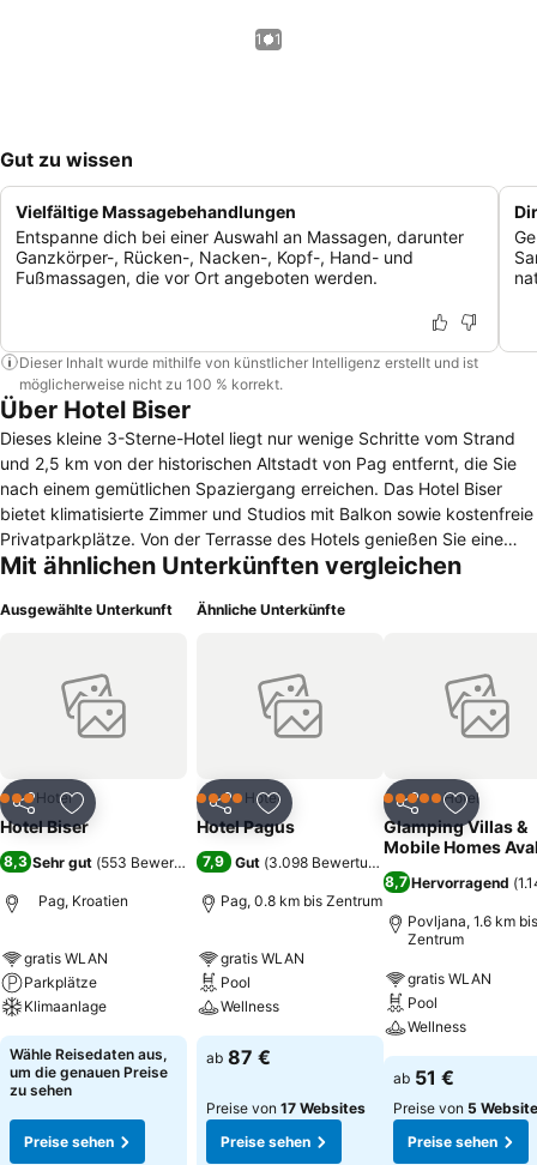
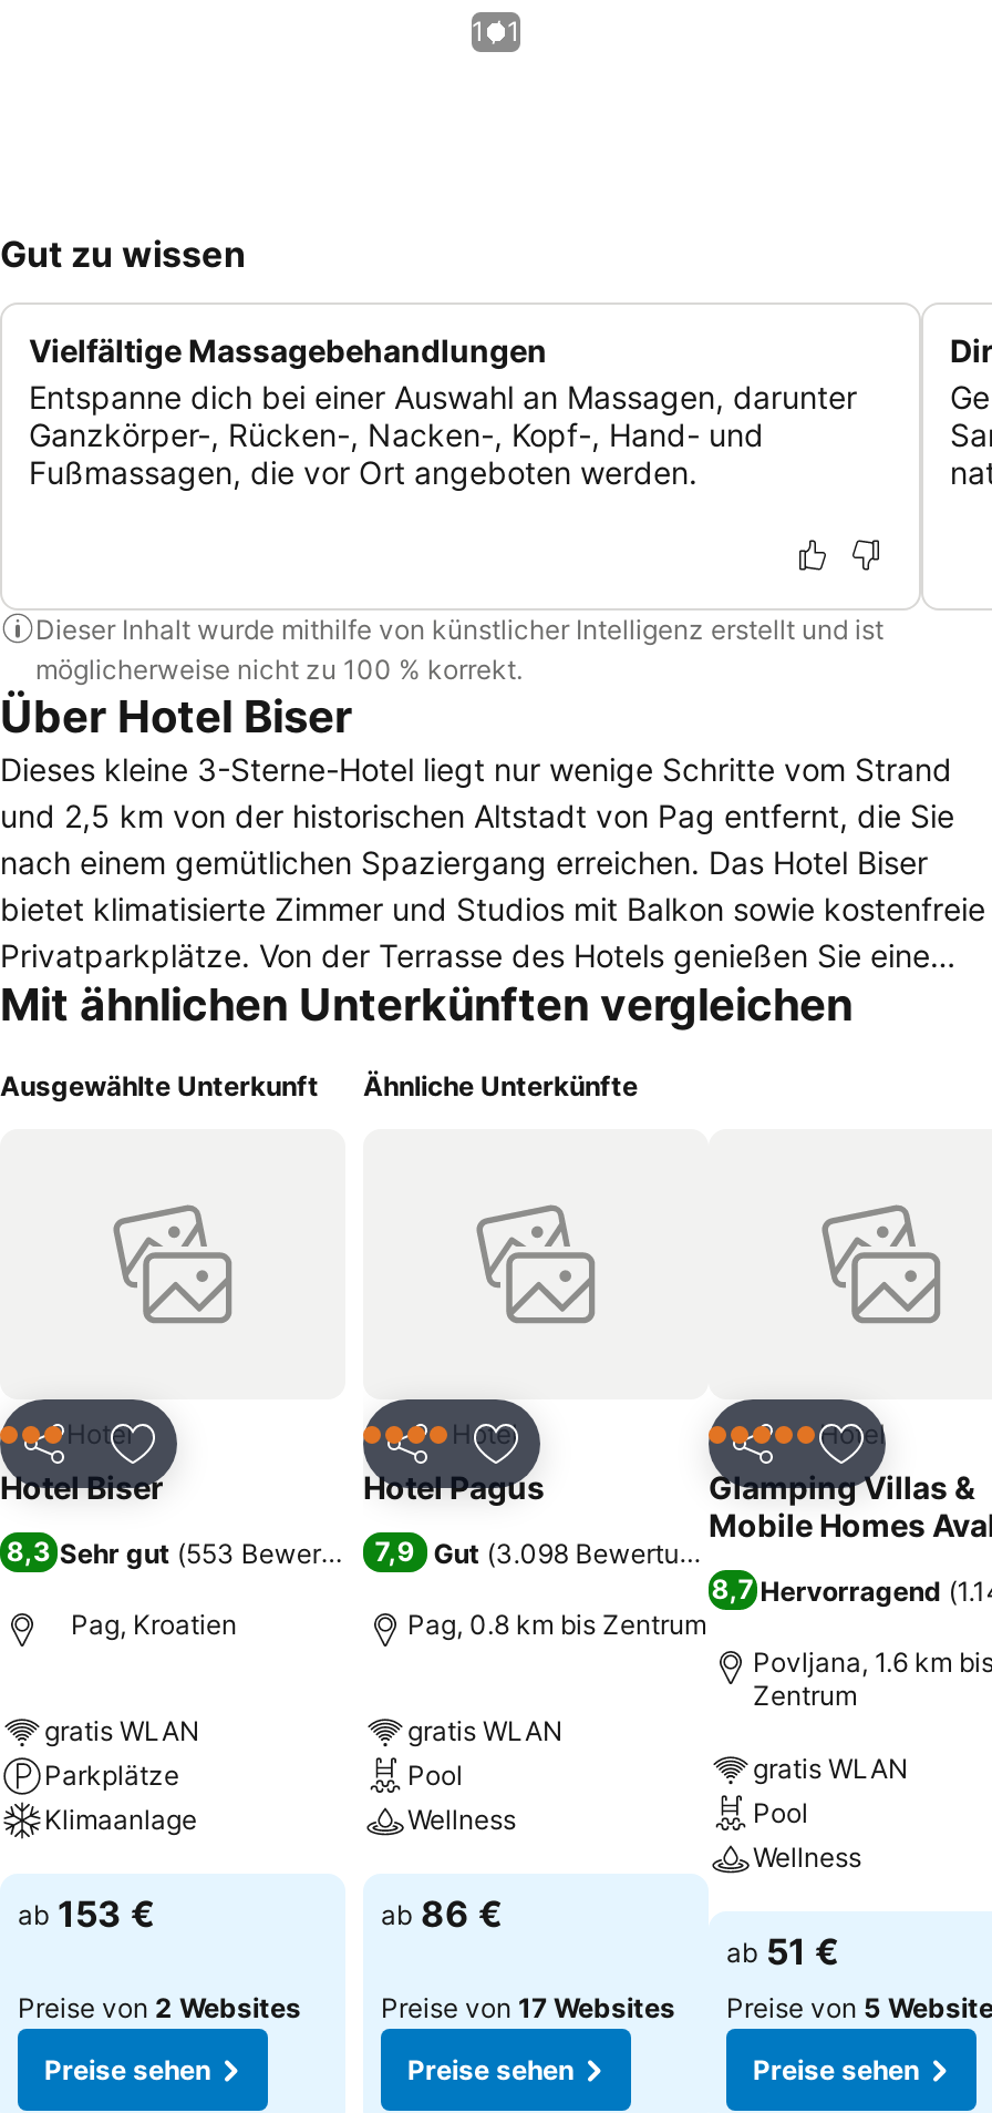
[10,1045,168,1099] Wähle Reisedaten aus, | um die genauen Preise | zu sehen -> [18,1891,301,2024] ab 153 € | Preise von 2 Websites
[206,1045,271,1069] ab 87 € -> [381,1891,503,1936] ab 86 €

